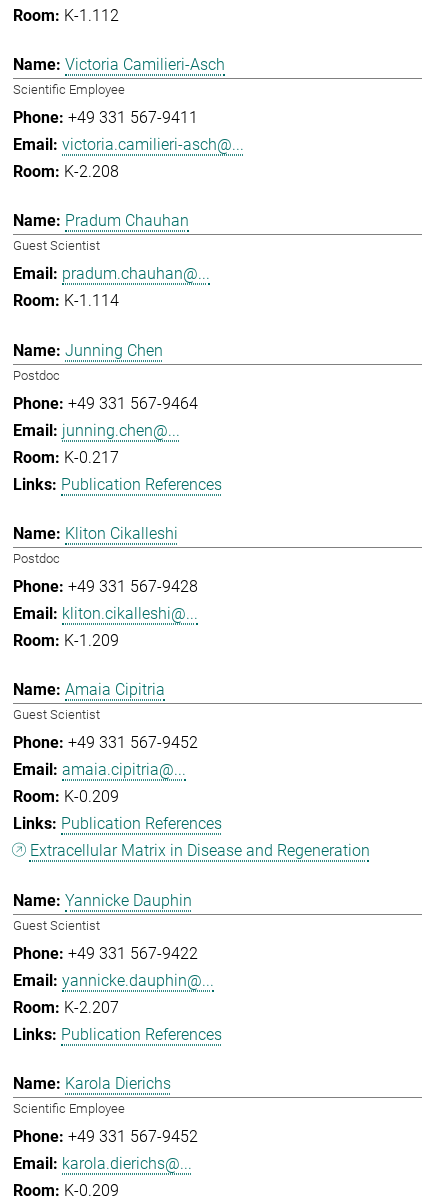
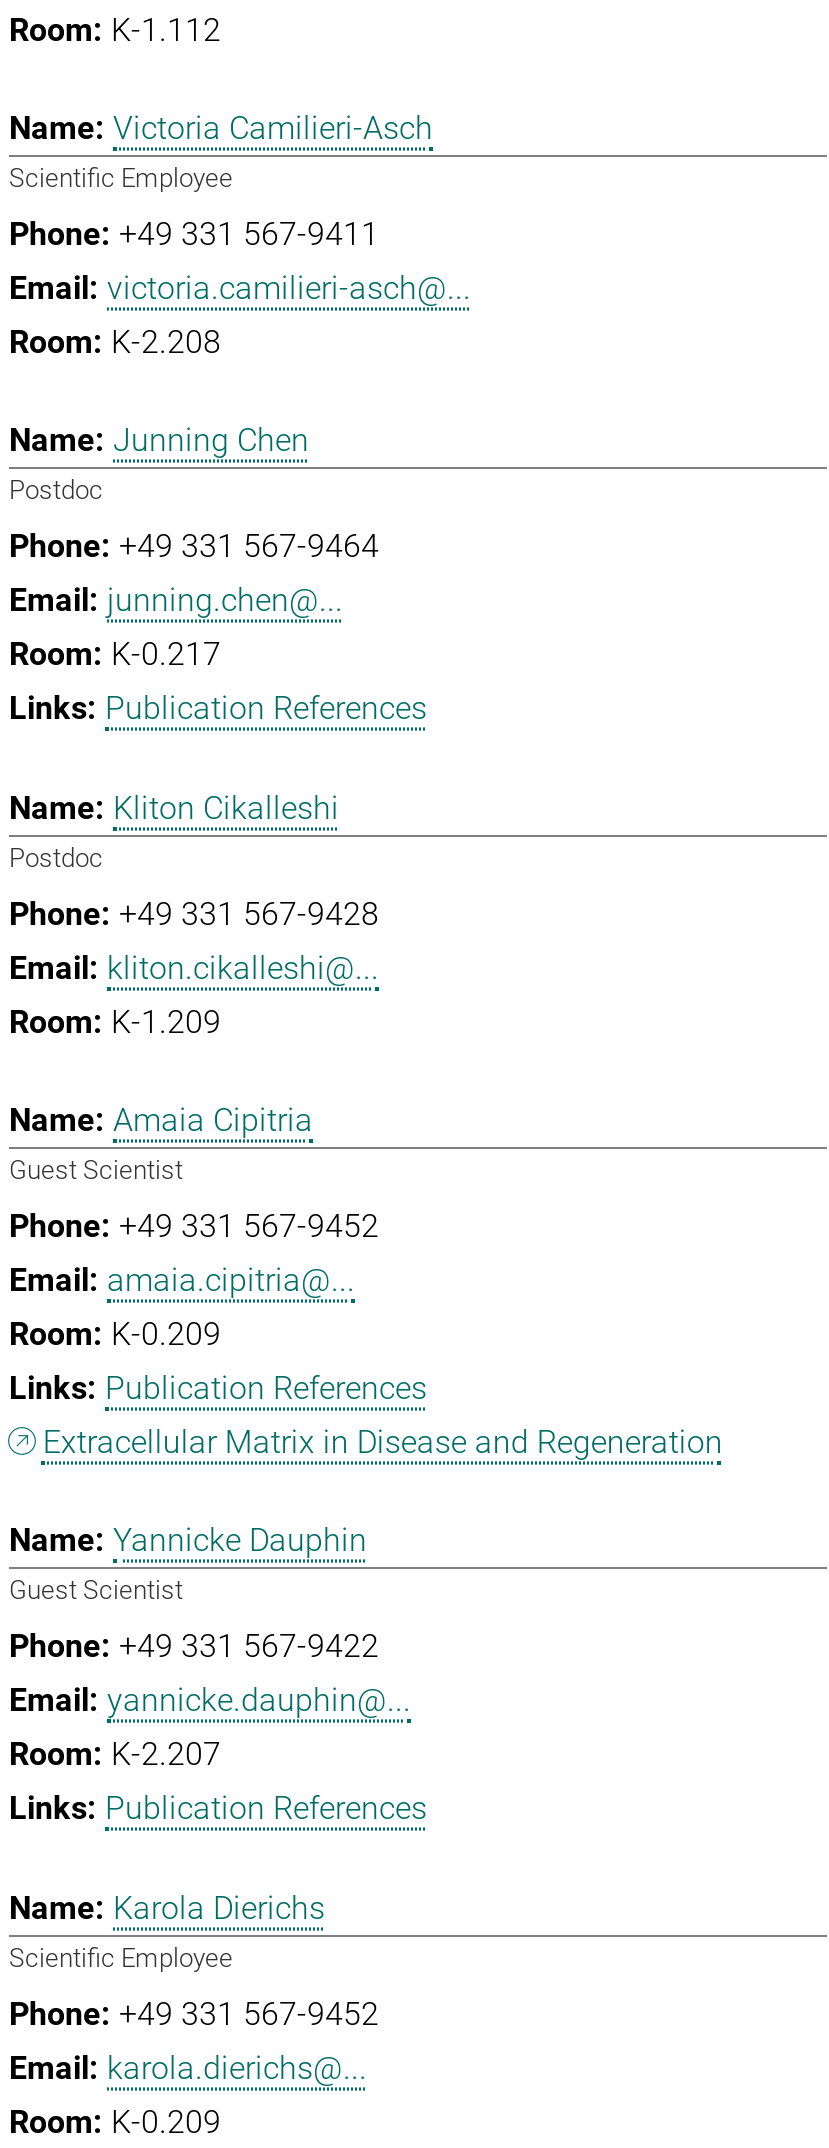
[13,211,210,310] Pradum Chauhan | Guest Scientist | pradum.chauhan@... | K-1.114 -> none

